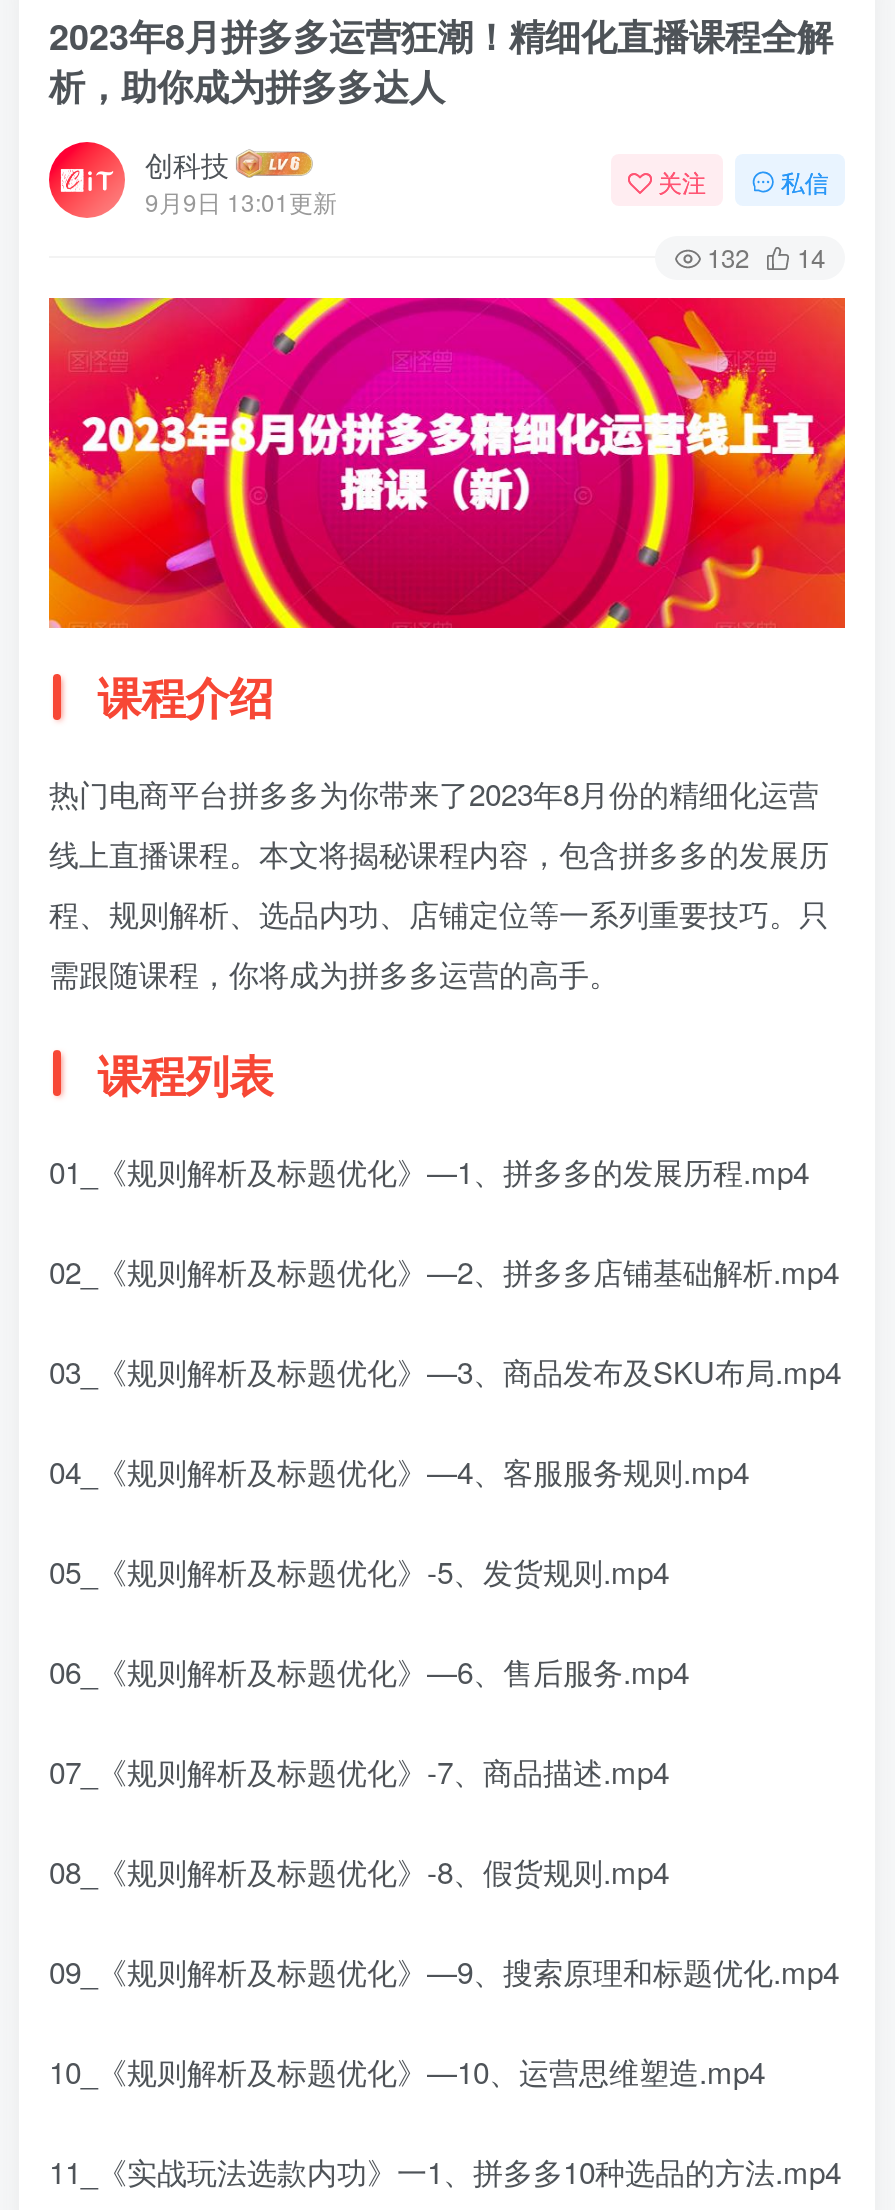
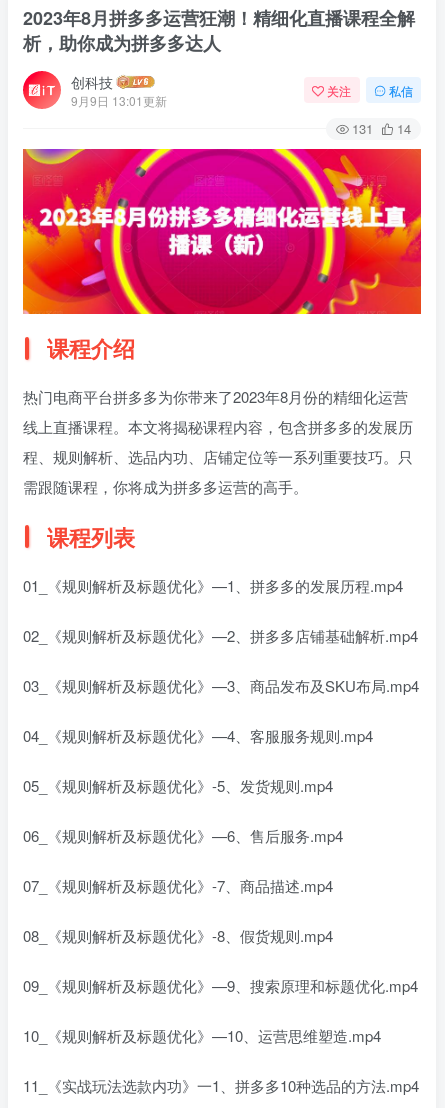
[707,238,825,276] 132 14 -> [352,119,411,138] 131 14

